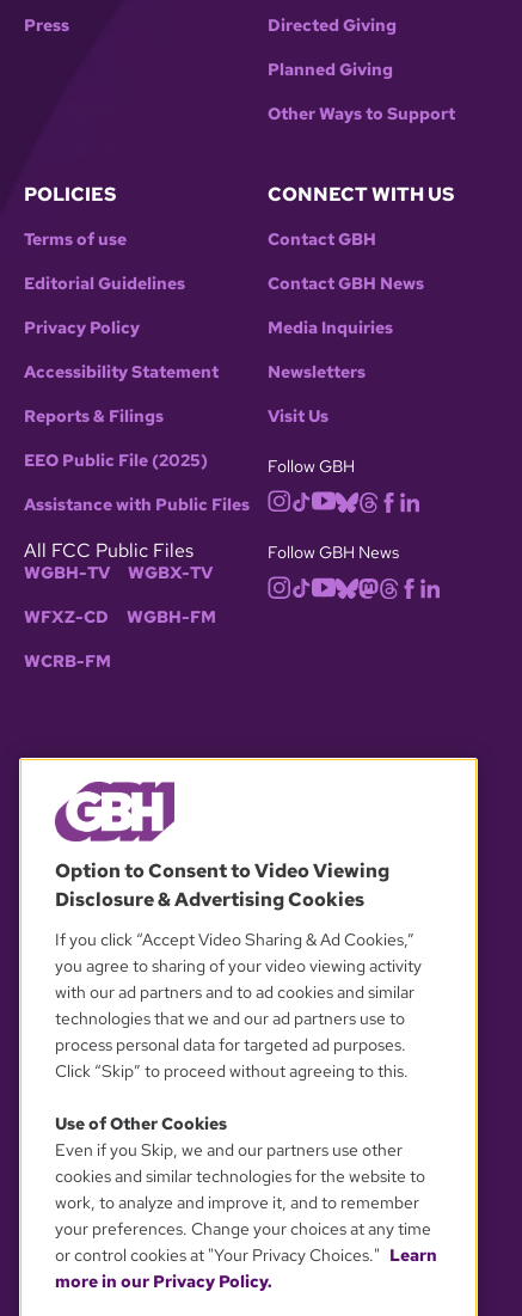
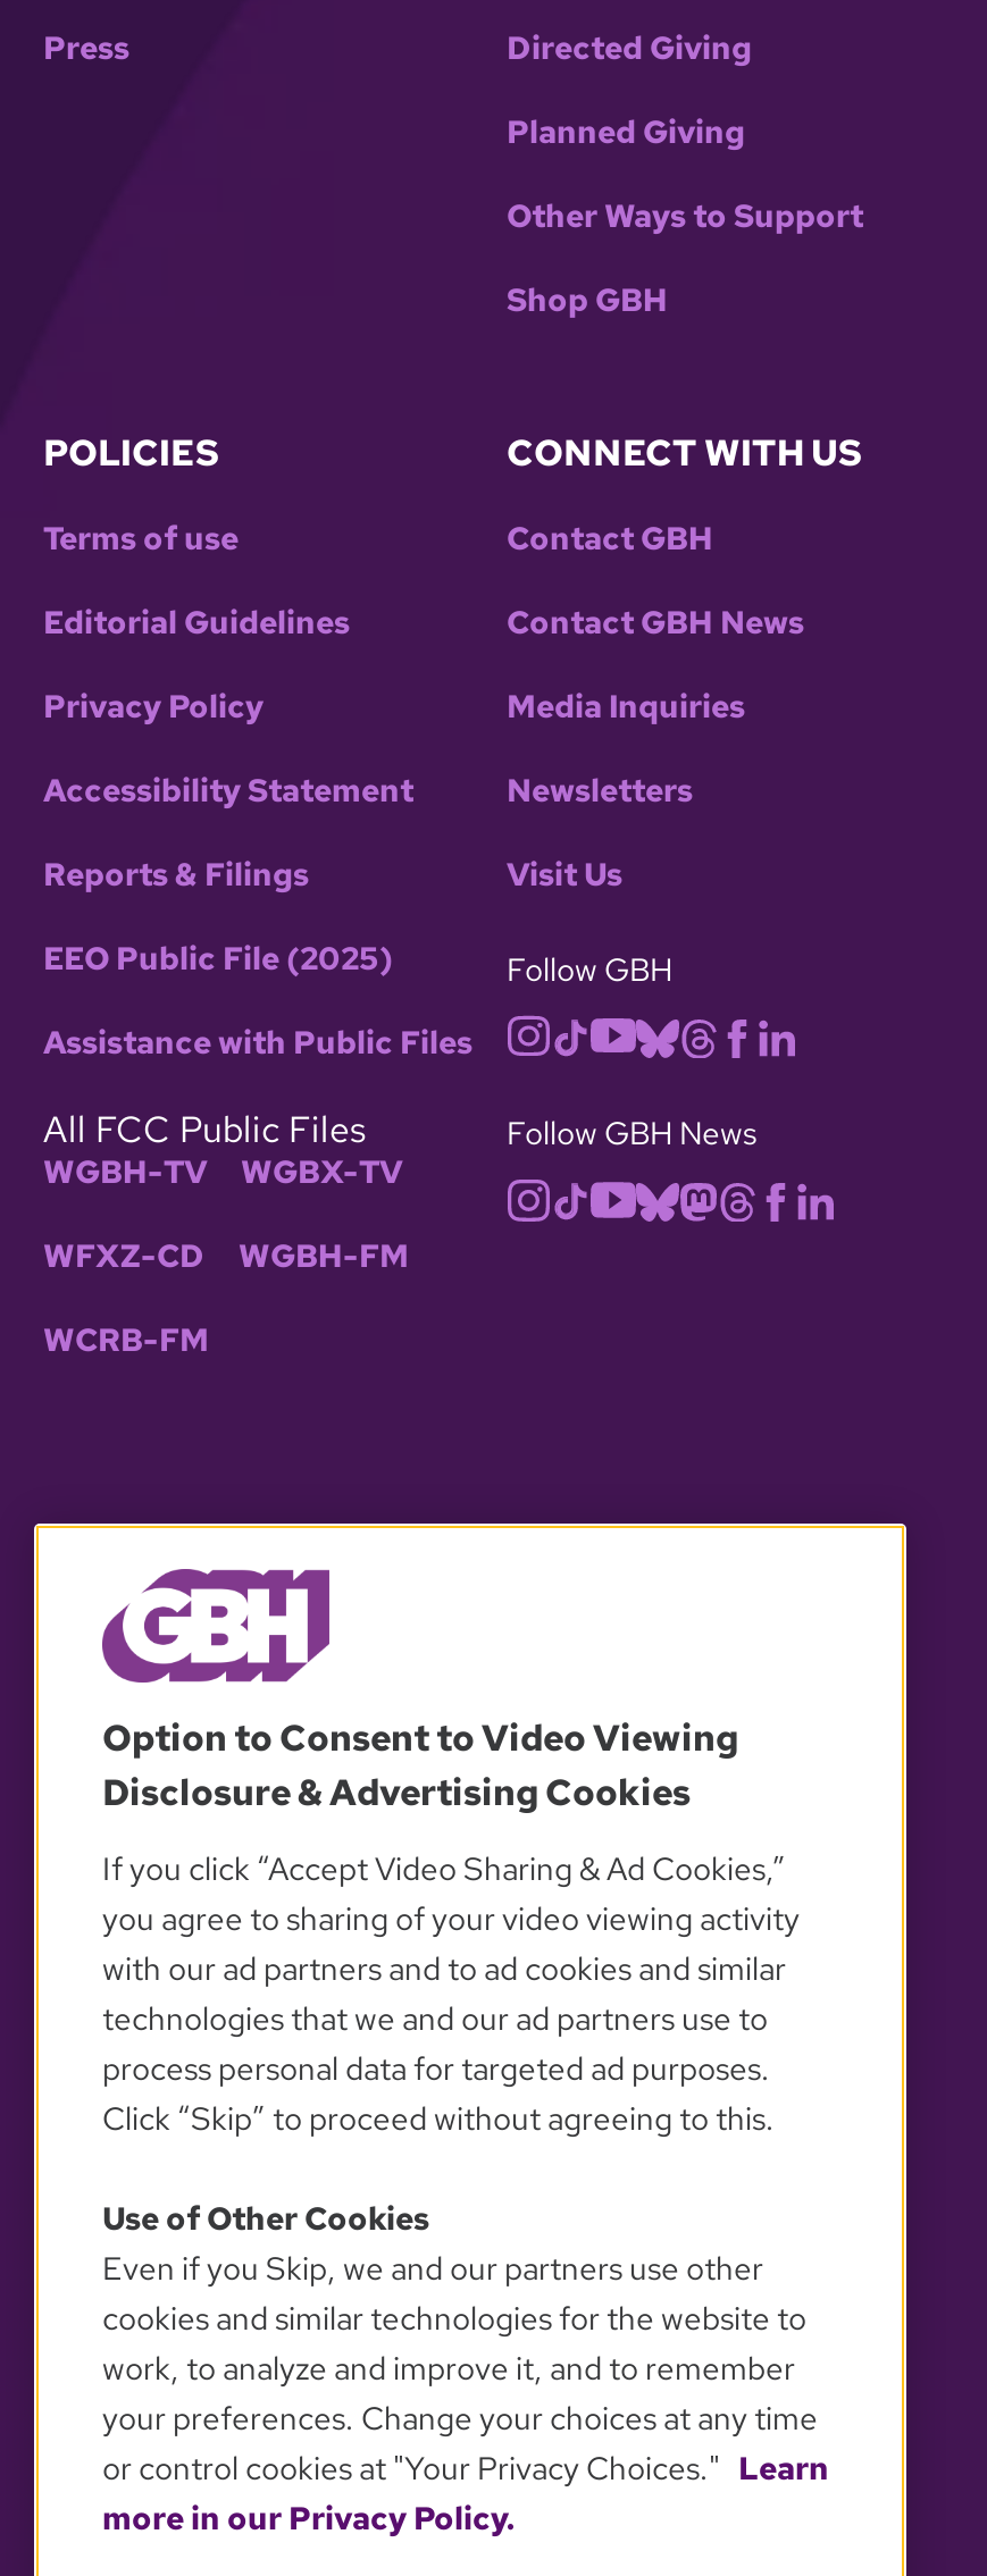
none -> [507,279,668,320] Shop GBH

